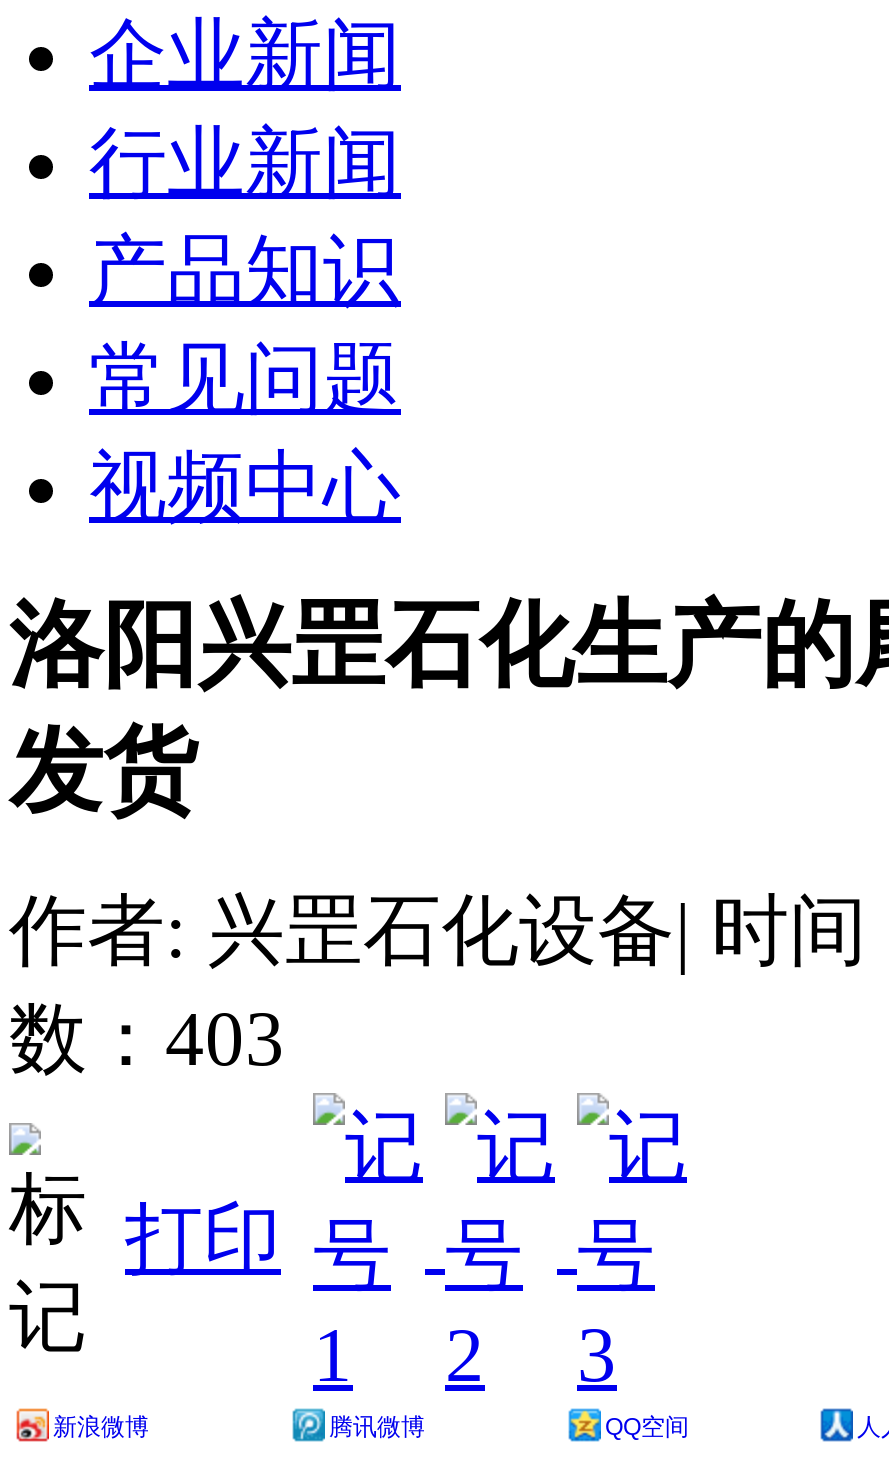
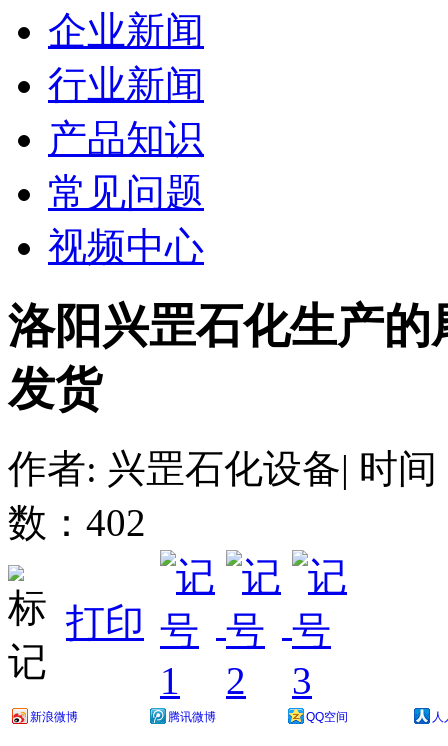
[9,996,285,1082] 数：403 -> [8,501,146,544] 数：402

